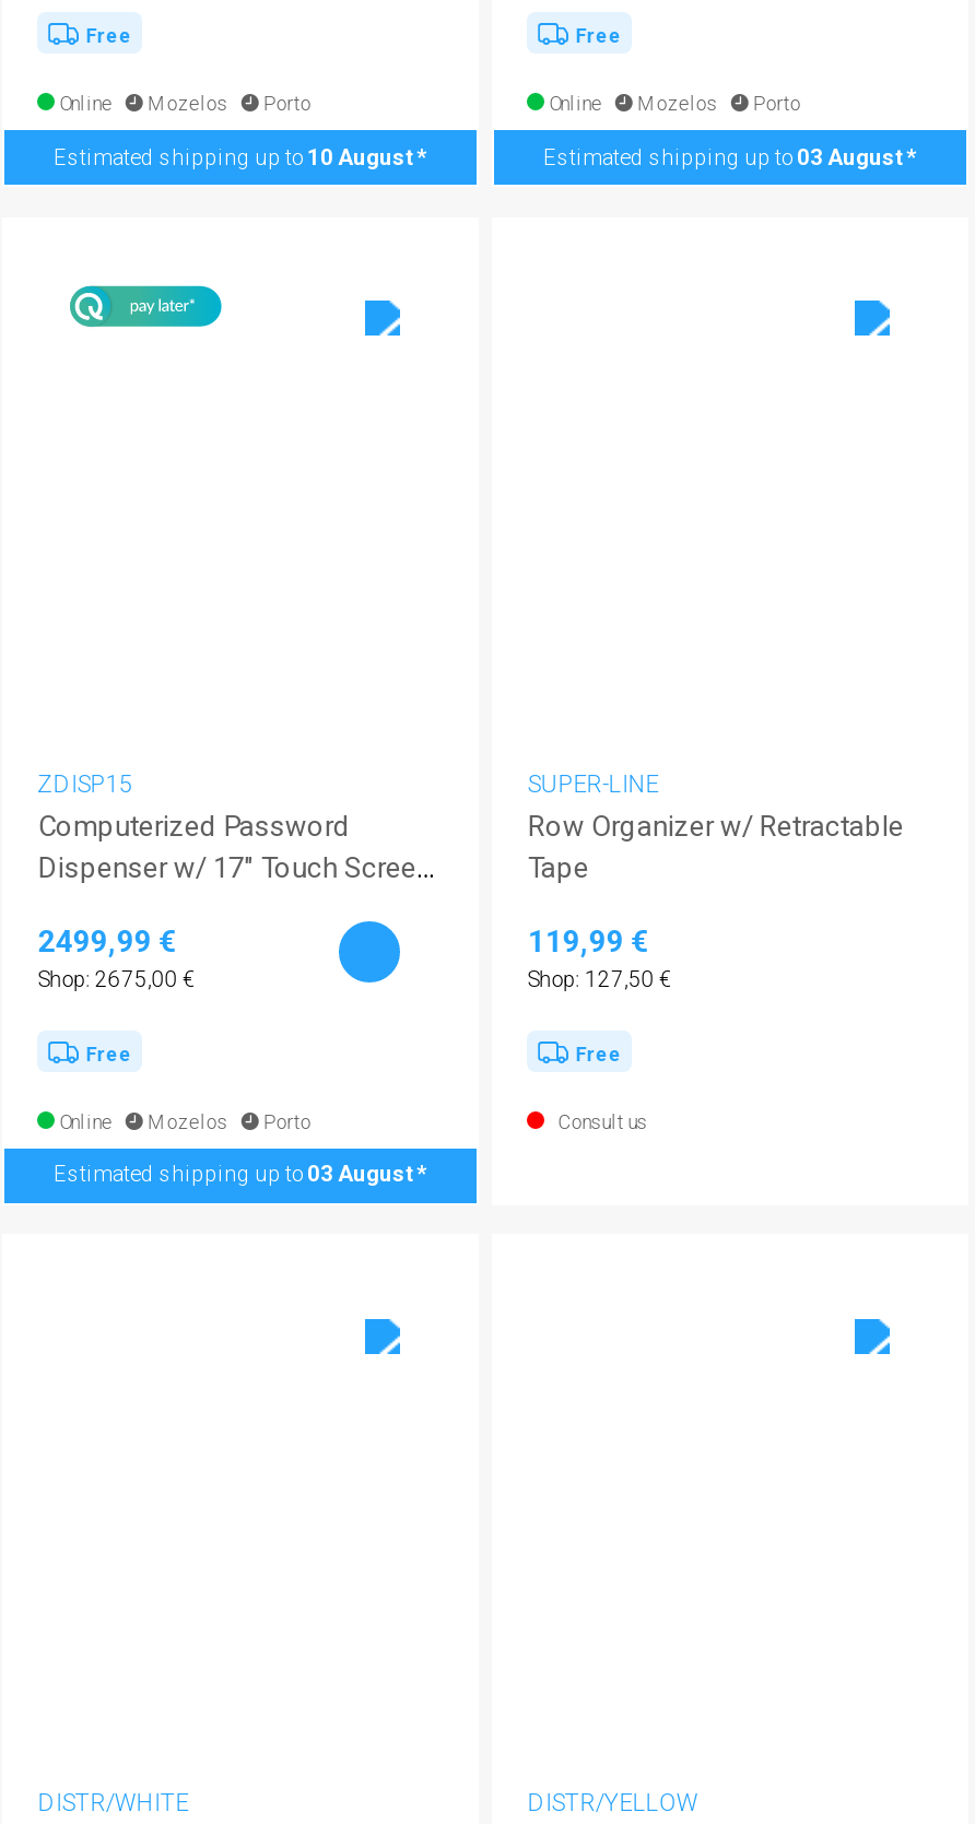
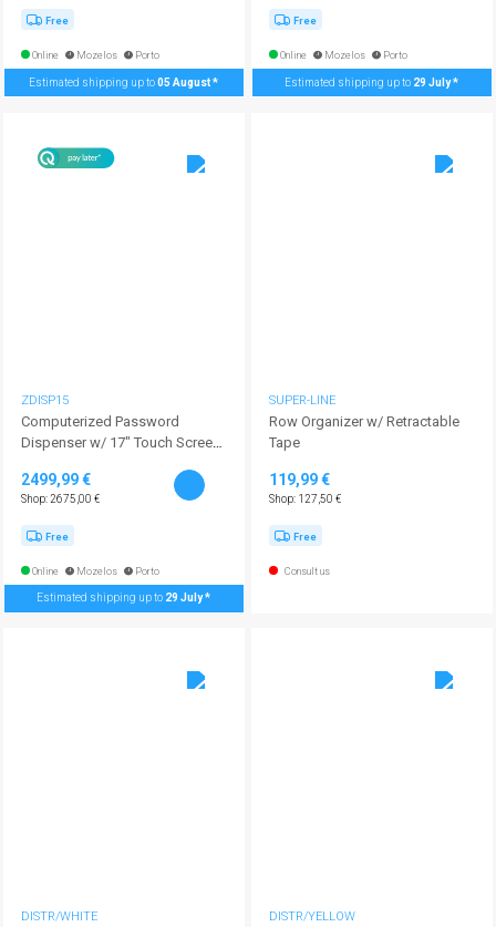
[54,145,427,169] Estimated shipping up to 10 August * -> [29,76,219,88] Estimated shipping up to 05 August *
[543,145,917,169] Estimated shipping up to 03 August * -> [285,76,459,88] Estimated shipping up to 29 July *
[54,1163,427,1187] Estimated shipping up to 03 August * -> [37,592,211,604] Estimated shipping up to 29 July *

